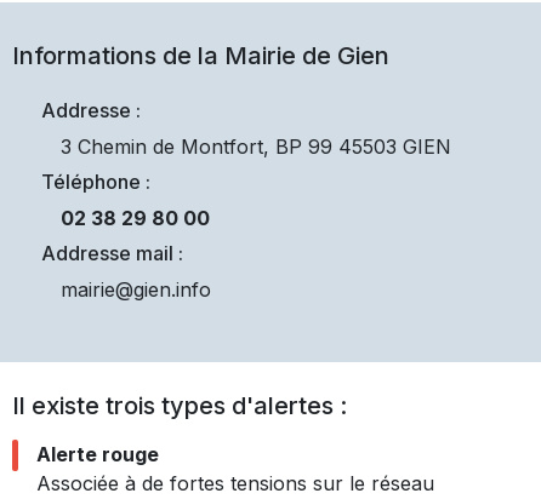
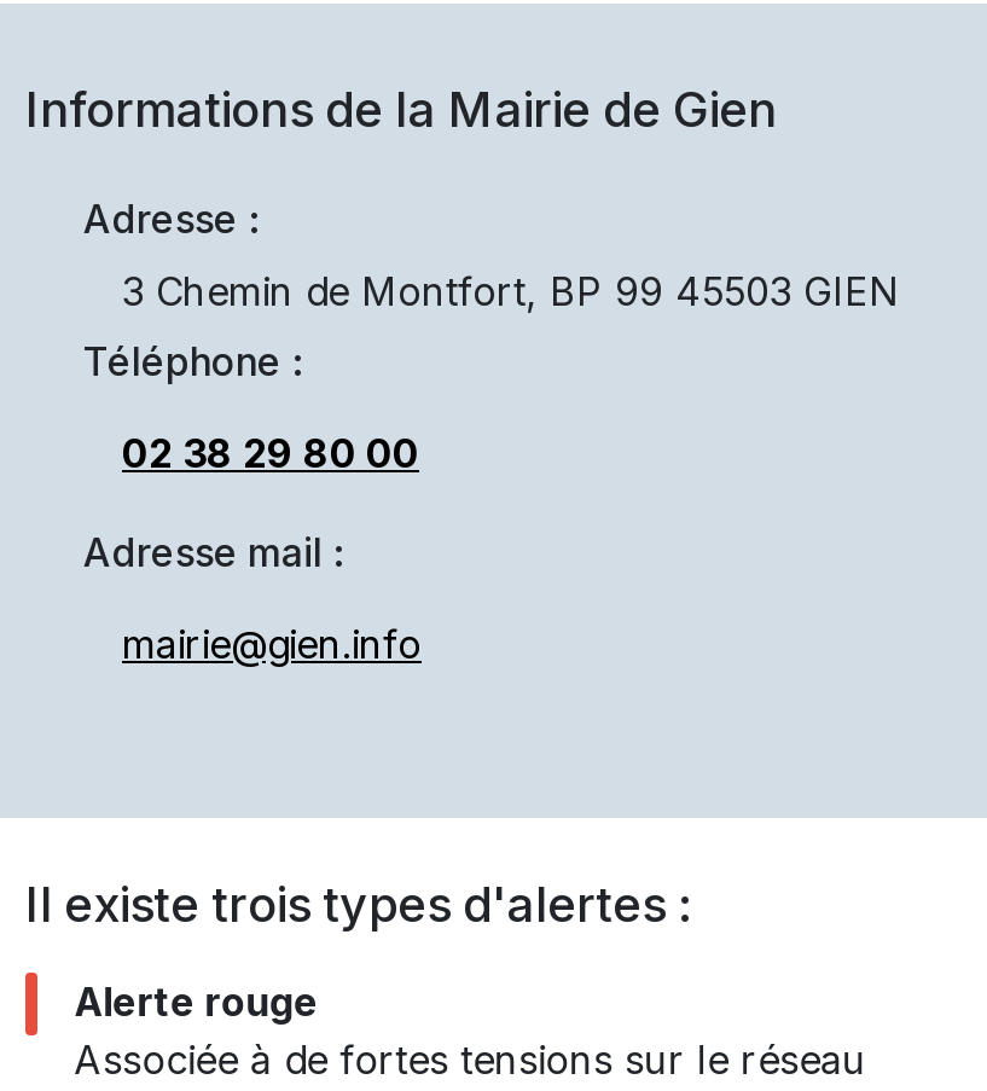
[41,98,141,122] Addresse : -> [83,195,257,243] Adresse :
[41,241,183,265] Addresse mail : -> [83,528,342,576] Adresse mail :

